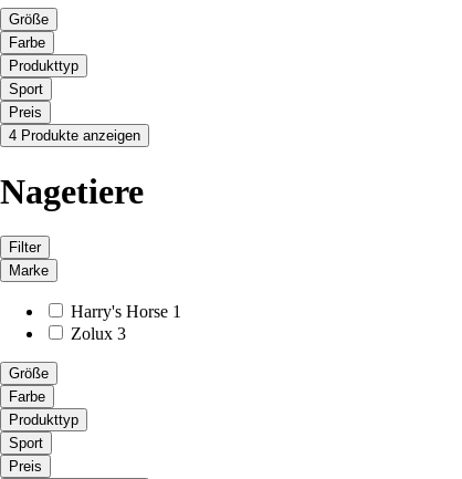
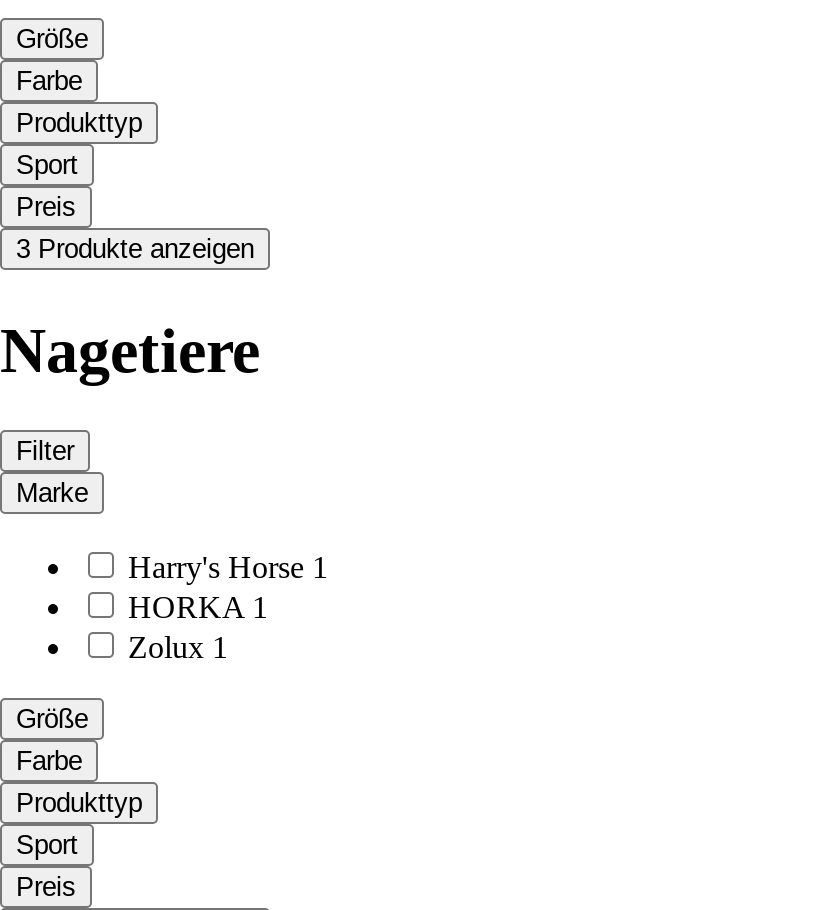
[9,128,140,144] 4 Produkte anzeigen -> [16,235,254,265] 3 Produkte anzeigen
[71,324,126,343] Zolux 3 -> [128,591,268,665] HORKA 1 | Zolux 1

